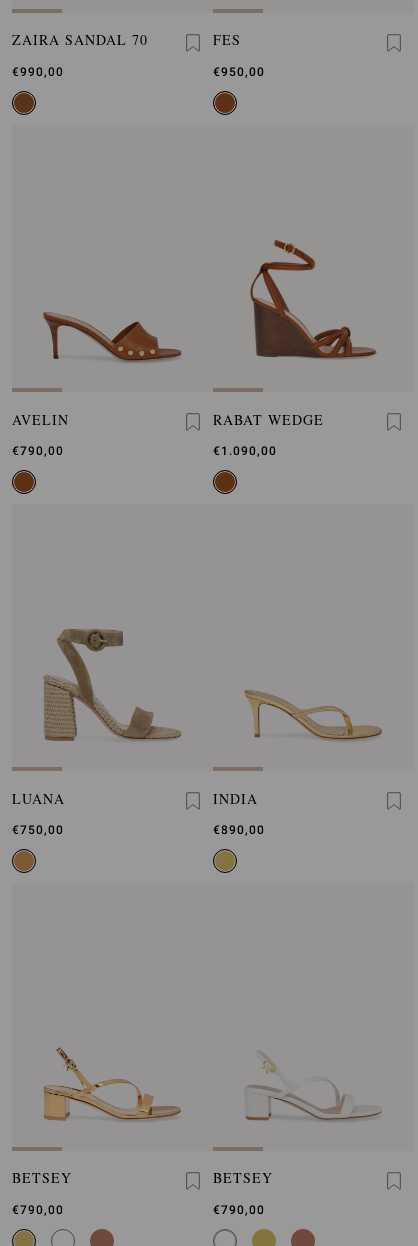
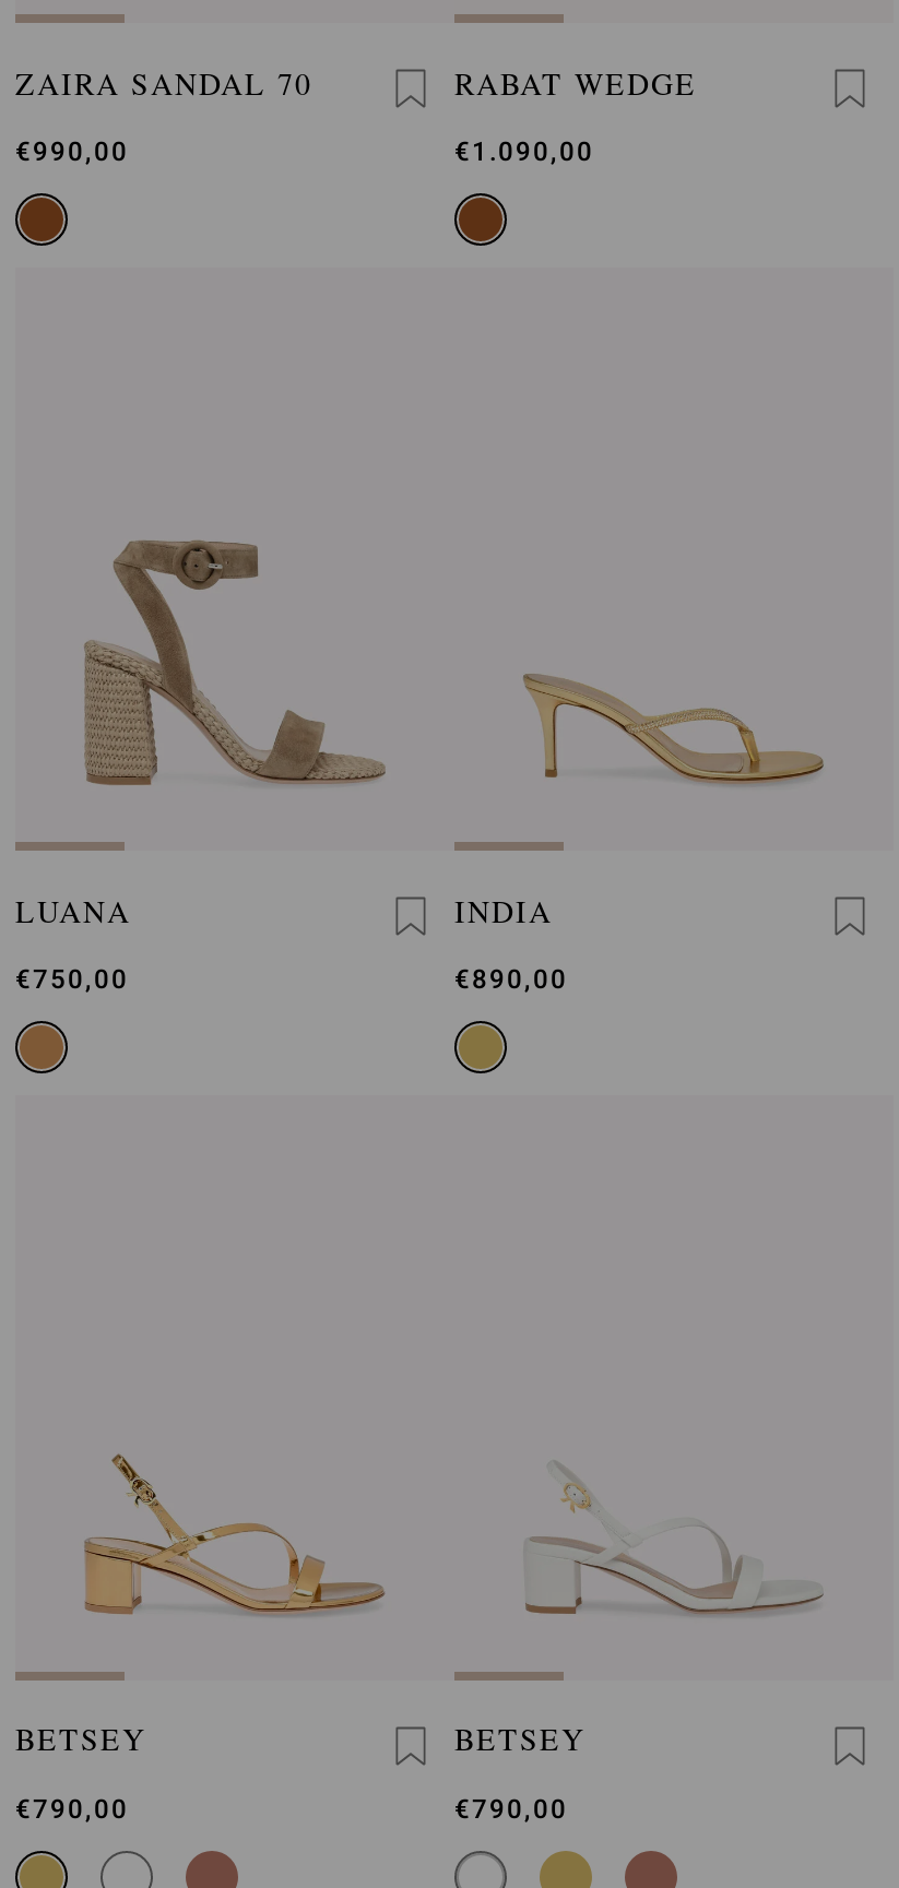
[213,30,265,79] FES | €950,00 -> none
[249,239,377,360] [image] -> none
[44,311,181,362] [image] -> none
[12,410,69,458] AVELIN | €790,00 -> none

